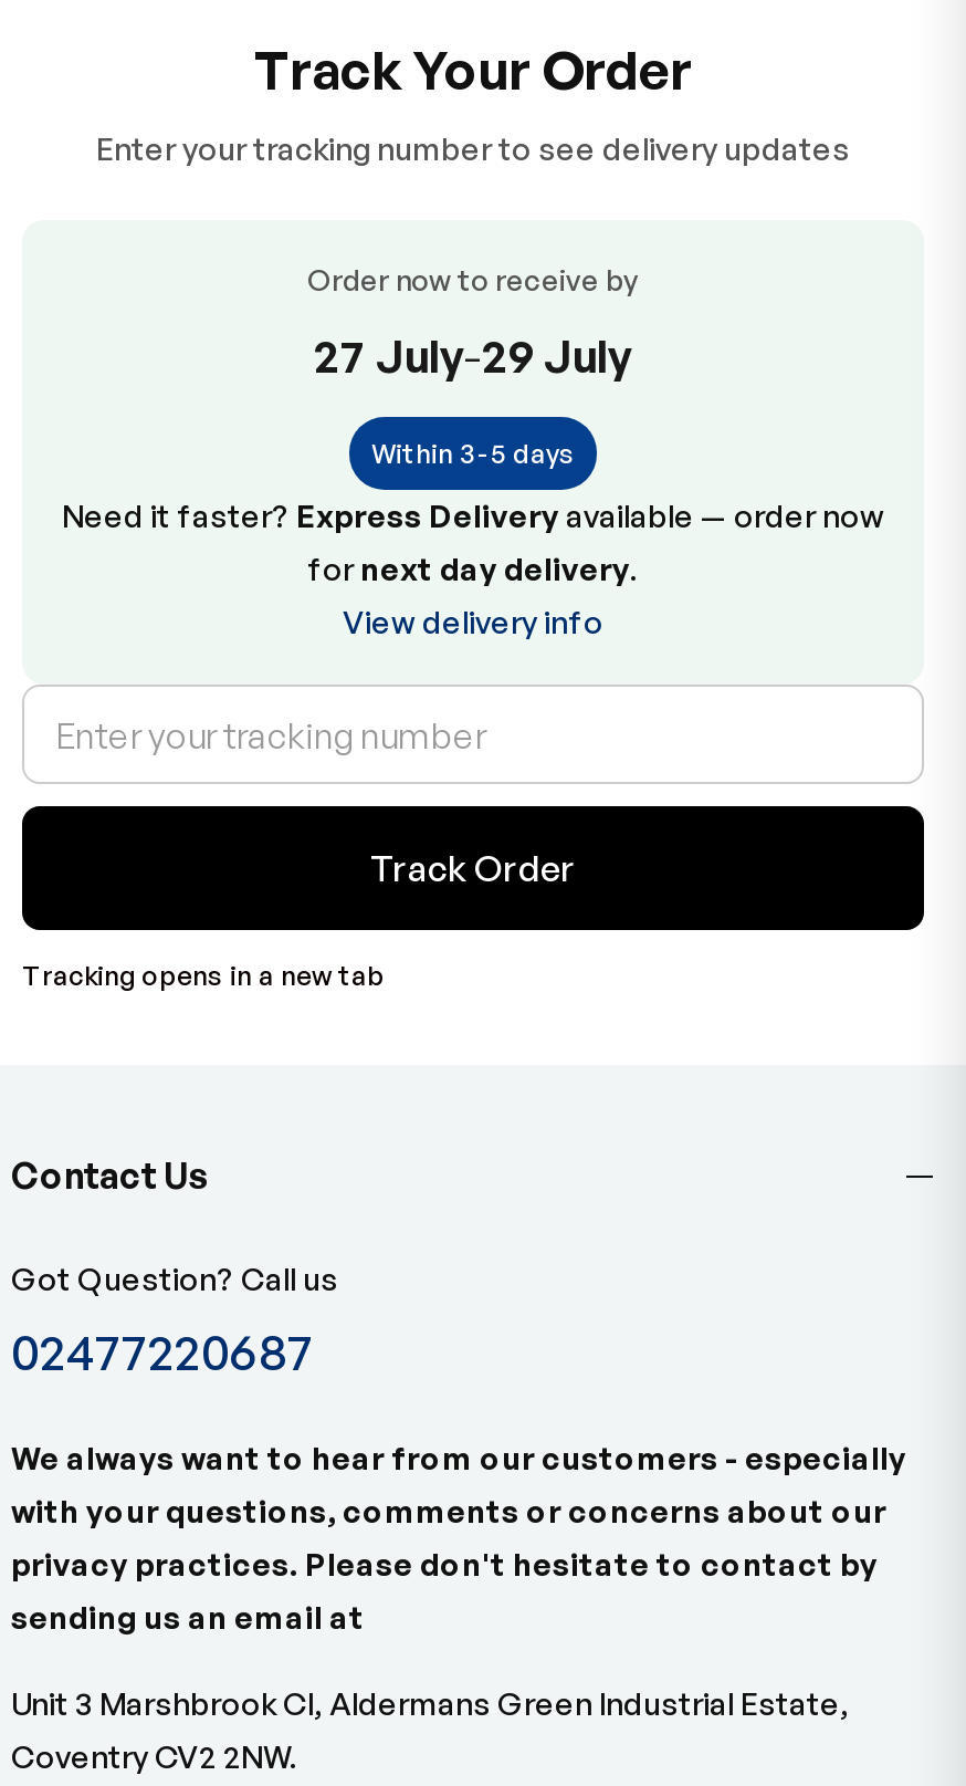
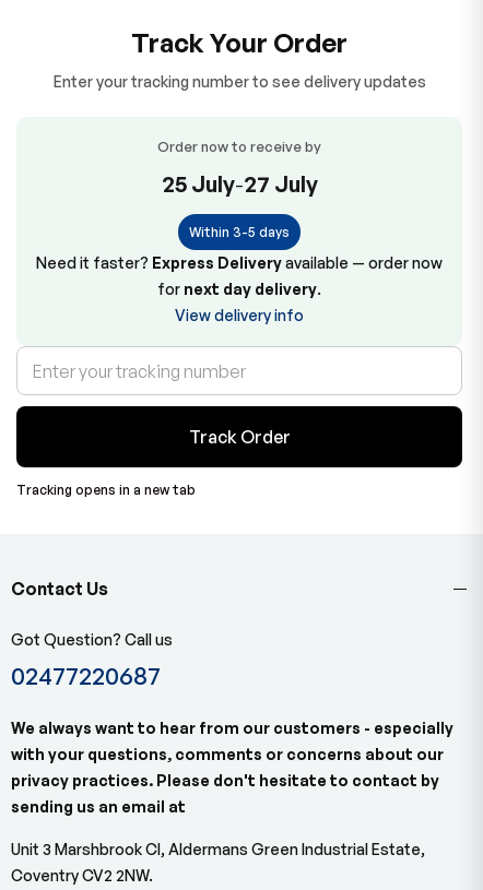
[314,329,632,385] 27 July-29 July -> [161,171,317,198] 25 July-27 July

